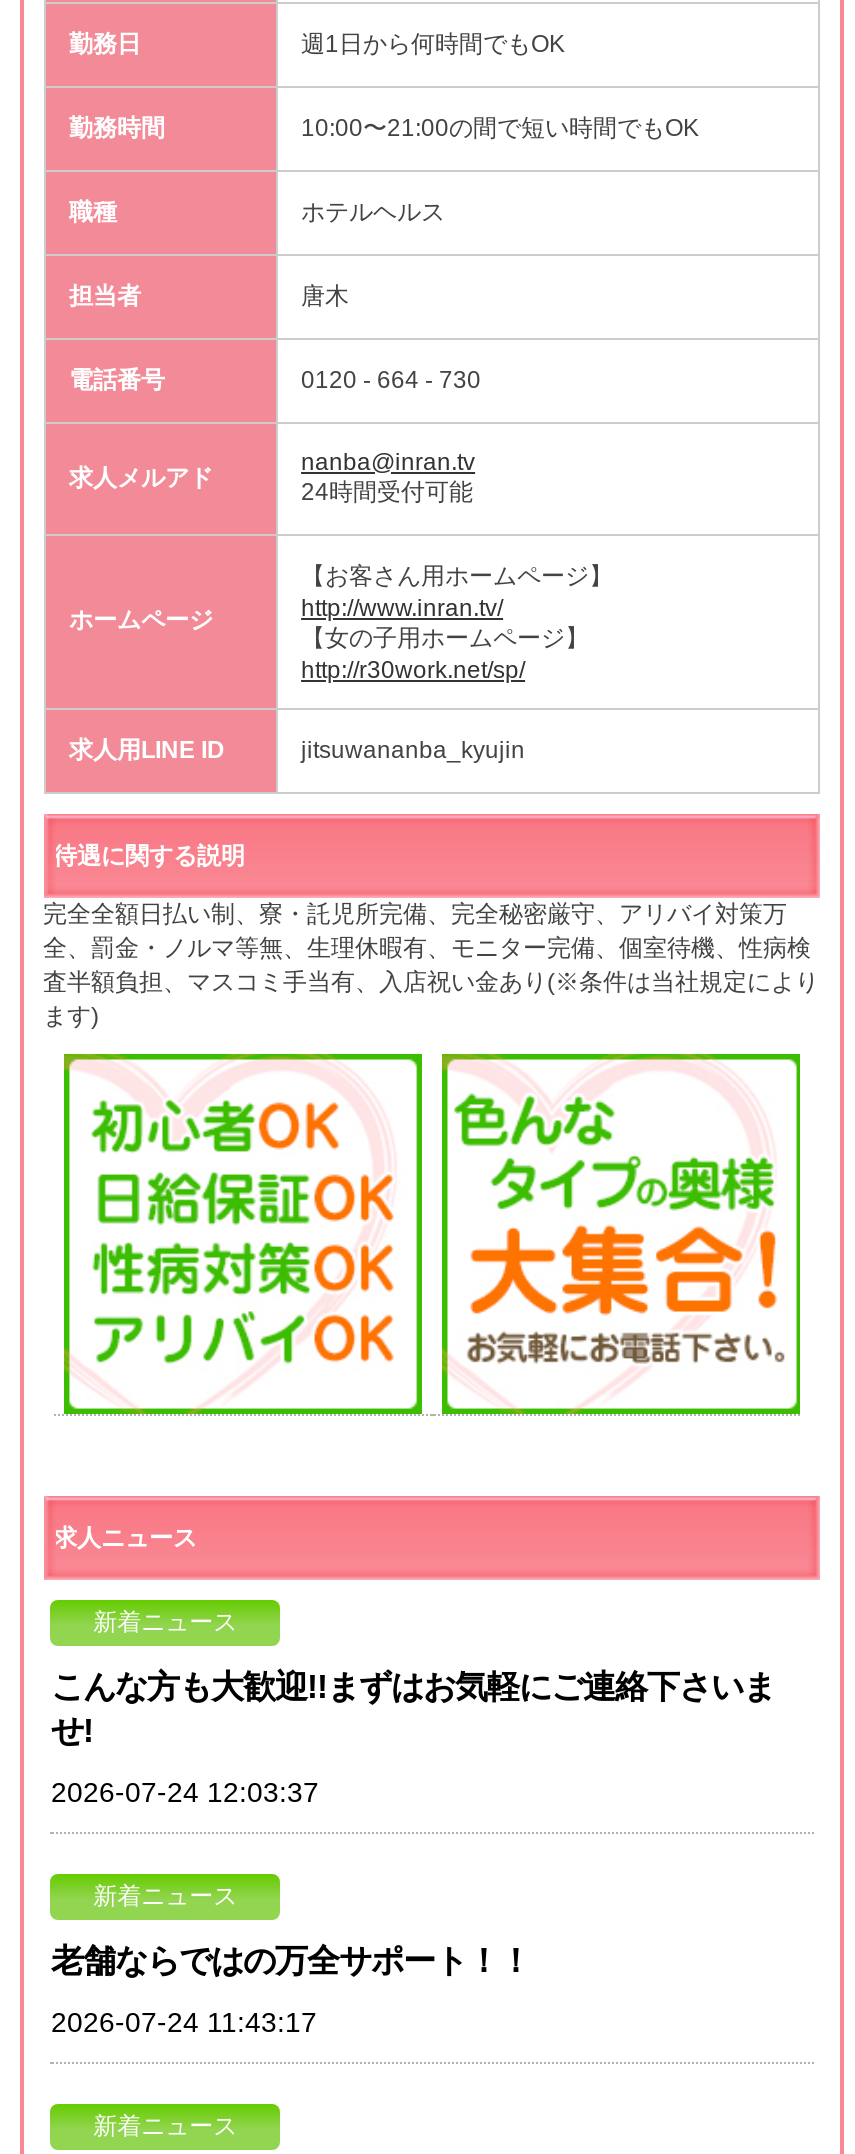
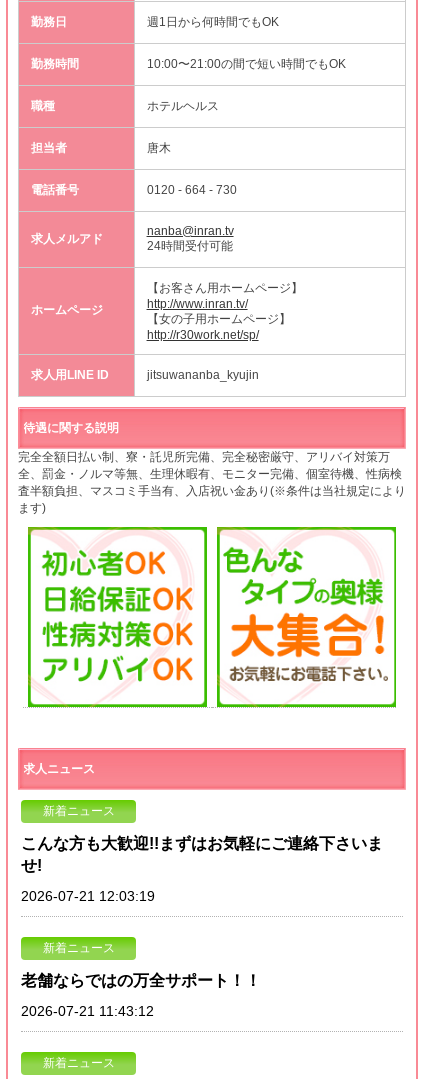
[51,1776,319,1808] 2026-07-24 12:03:37 -> [21,888,155,904] 2026-07-21 12:03:19
[51,2006,317,2038] 2026-07-24 11:43:17 -> [21,1003,154,1019] 2026-07-21 11:43:12

